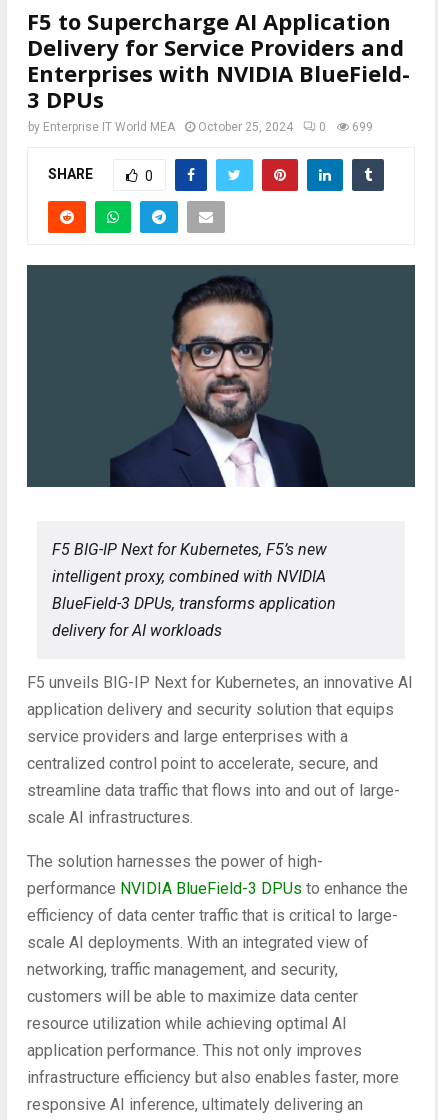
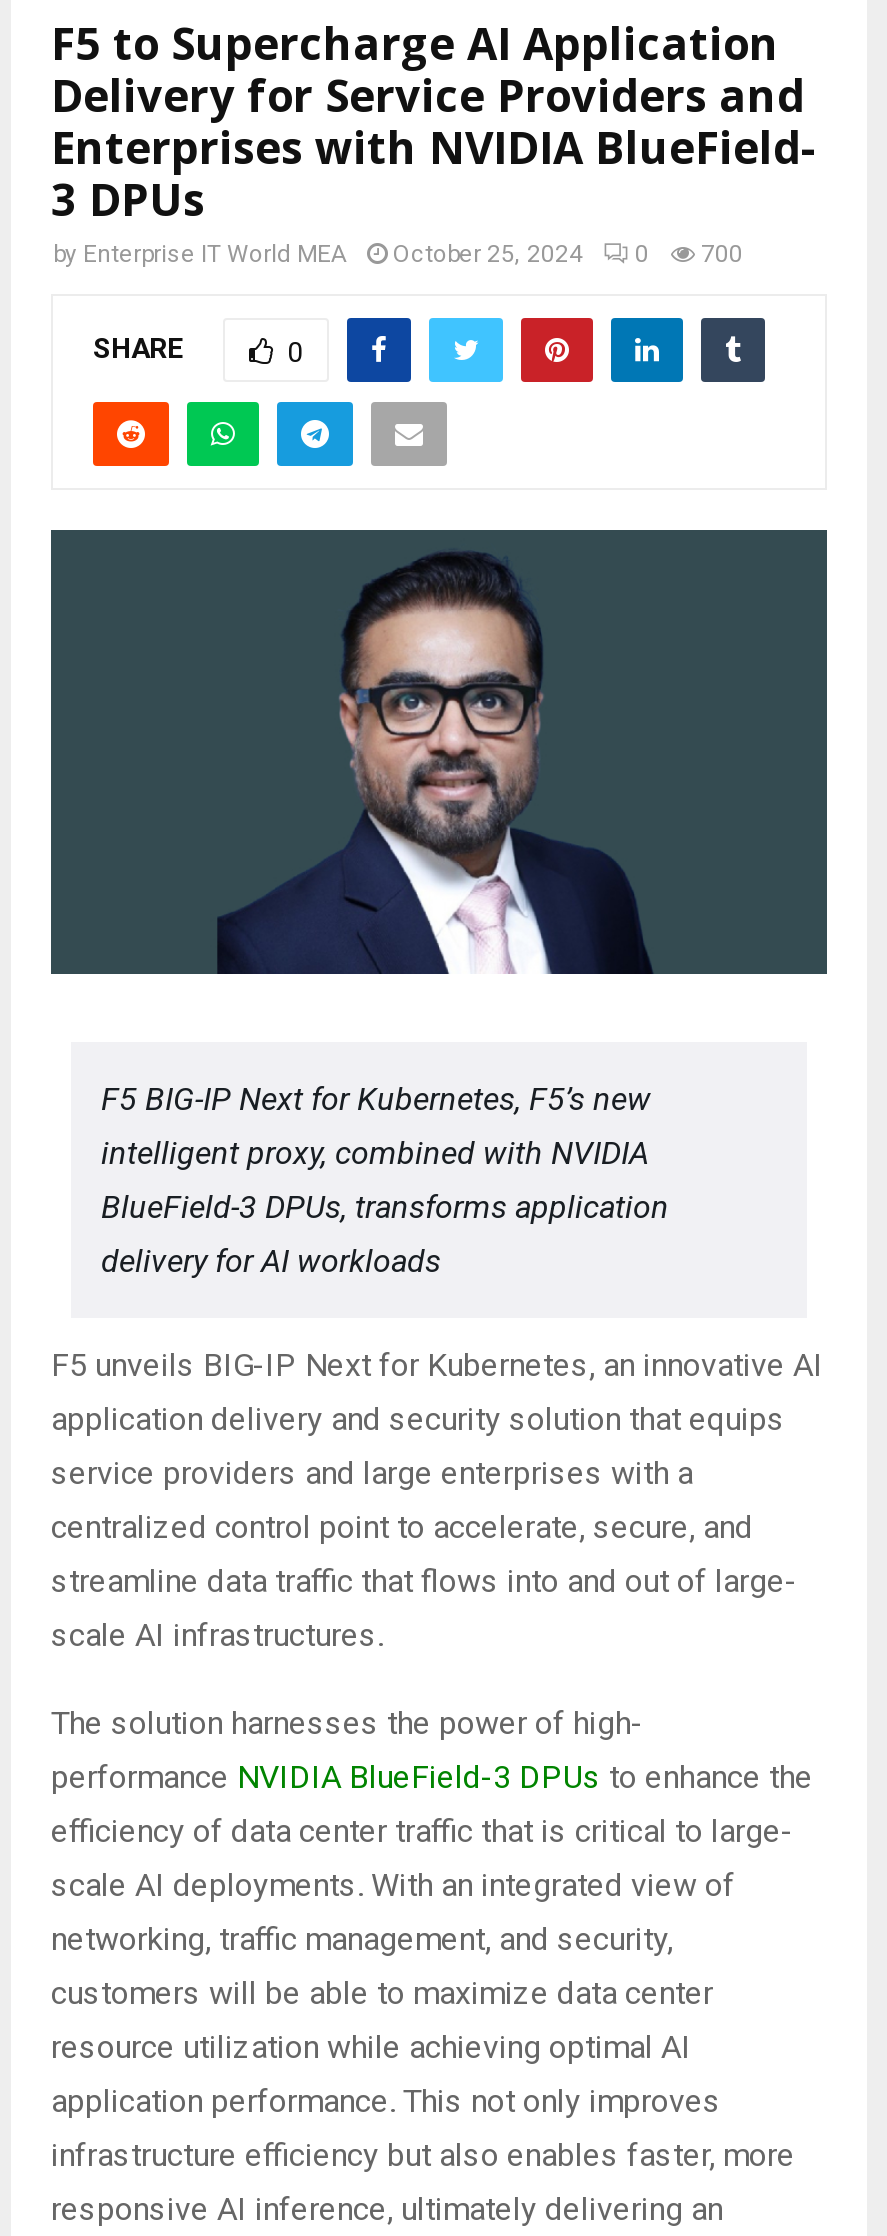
[28,120,373,134] by Enterprise IT World MEA October 25, 2024 0 699 -> [53,240,743,268] by Enterprise IT World MEA October 25, 2024 0 700

